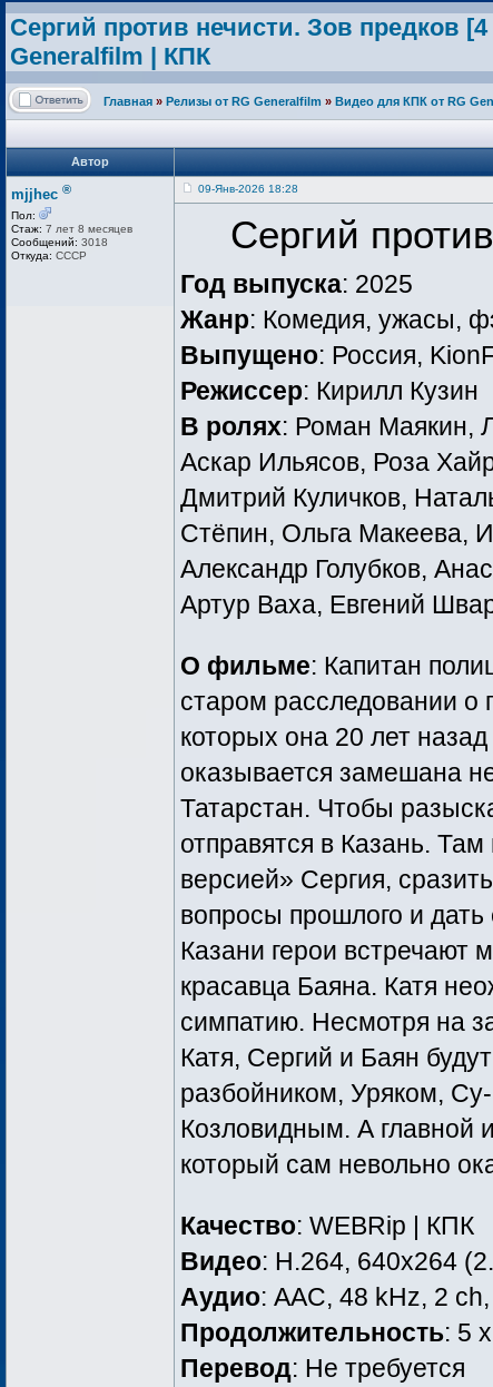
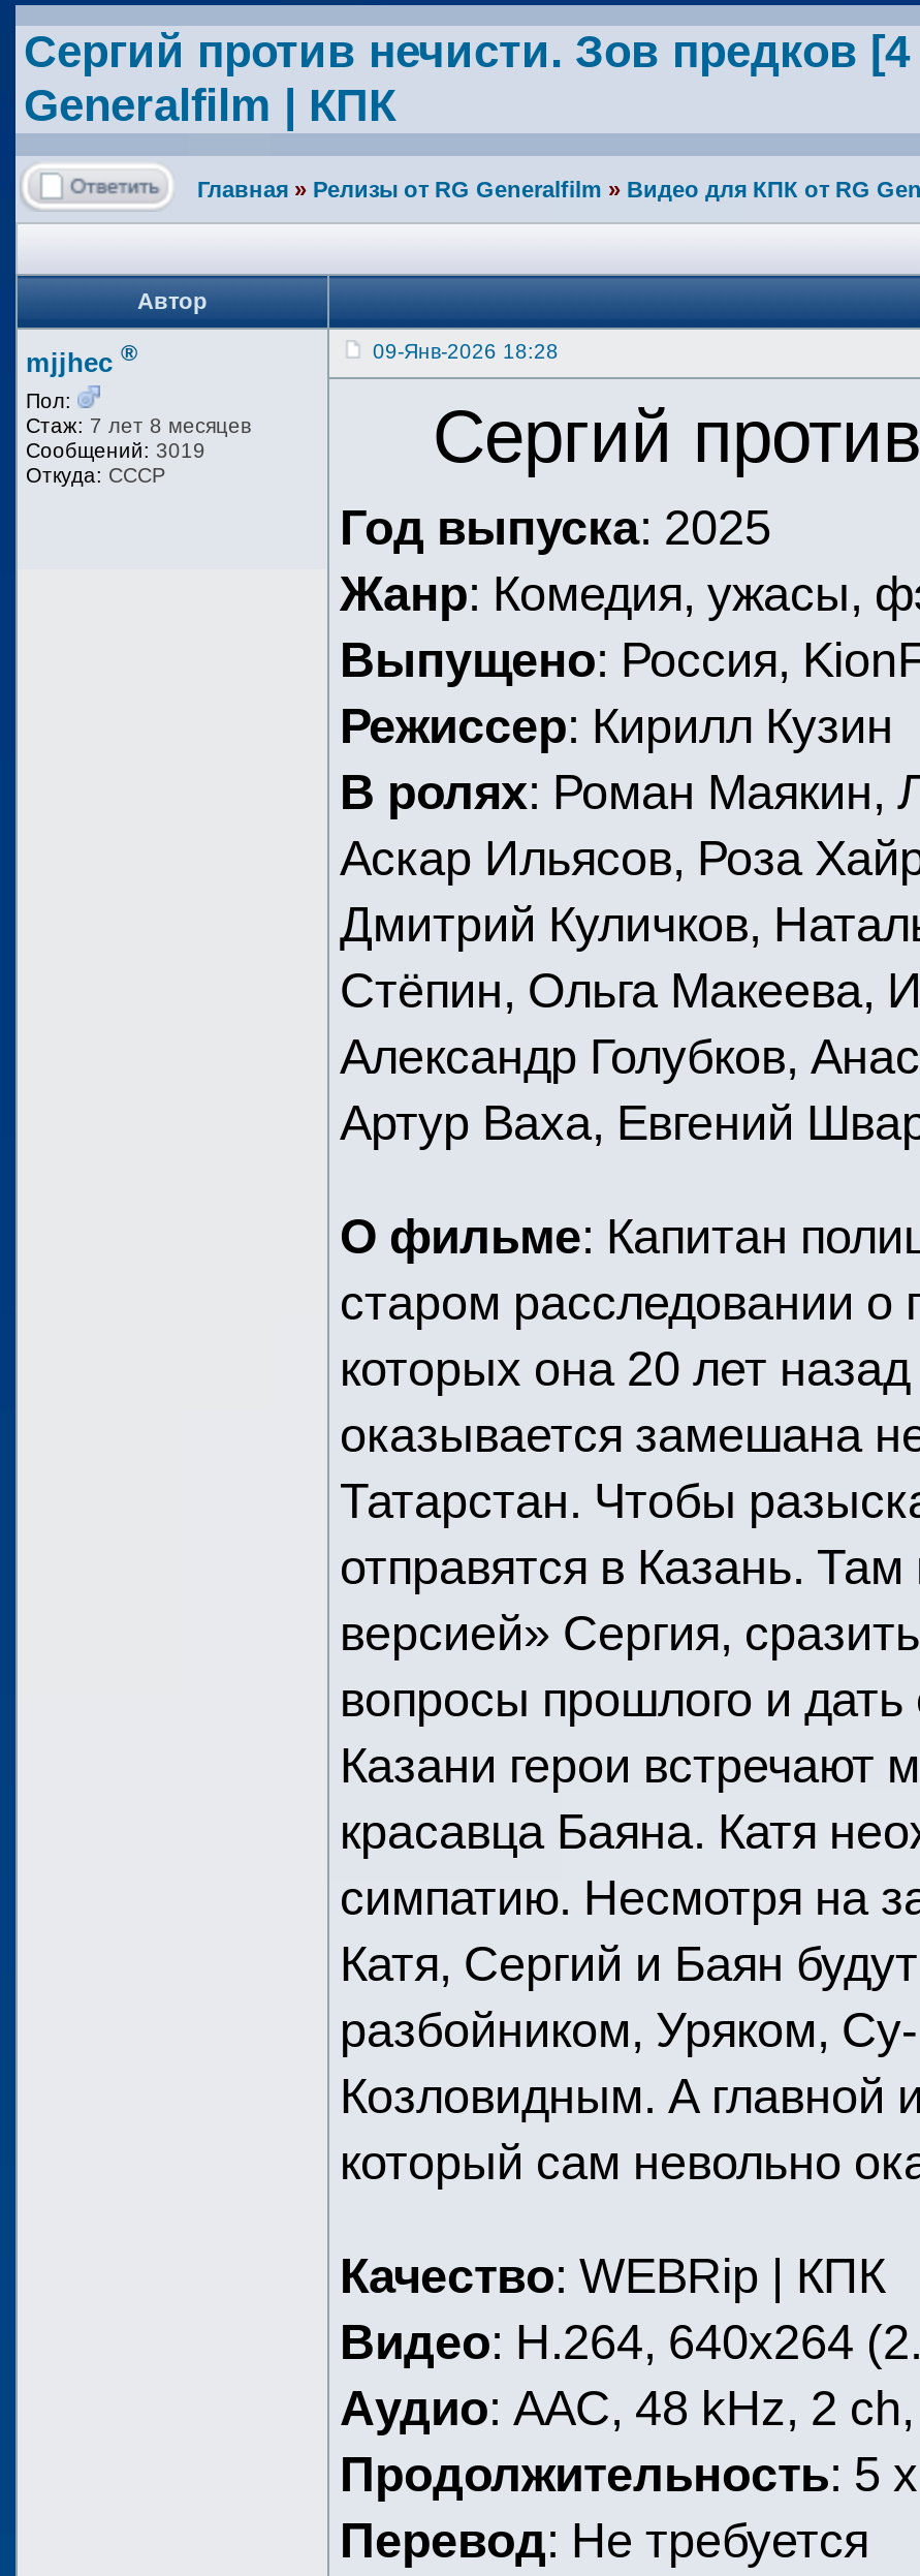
[11,236,108,249] Сообщений: 3018 -> [26,440,205,463] Сообщений: 3019

